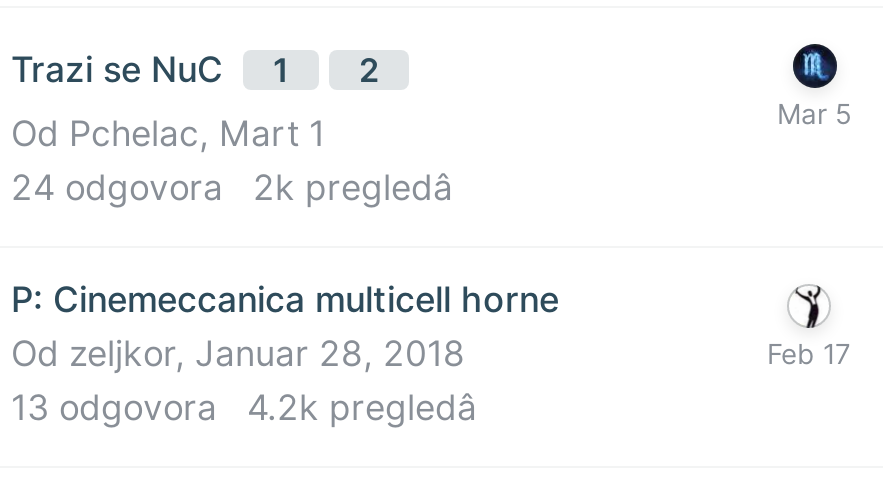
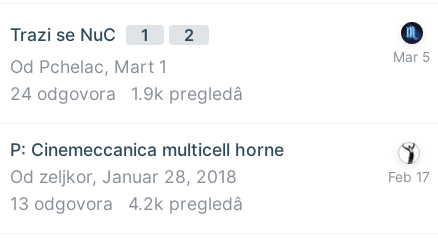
[11,165,453,207] 24 odgovora 2k pregledâ -> [10,83,243,104] 24 odgovora 1.9k pregledâ

